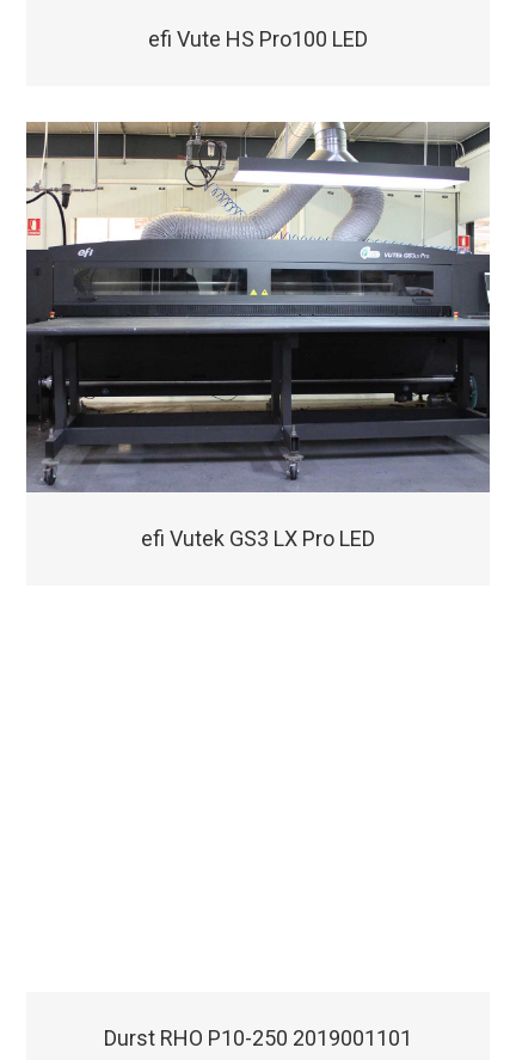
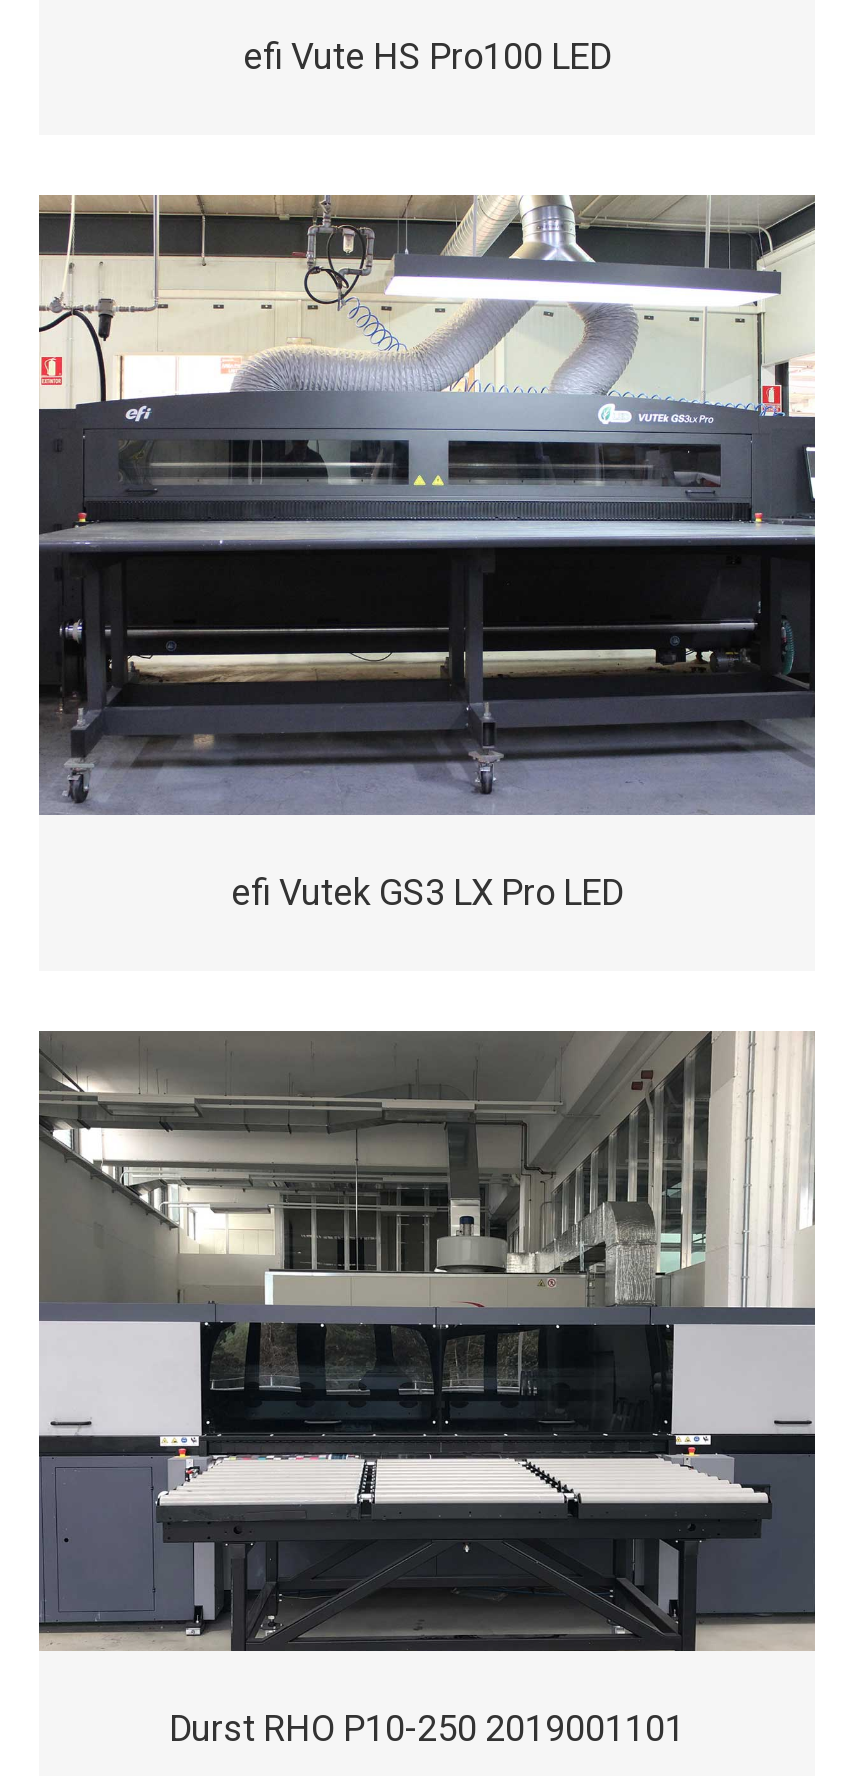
none -> [37,1029,817,1653] [image]

